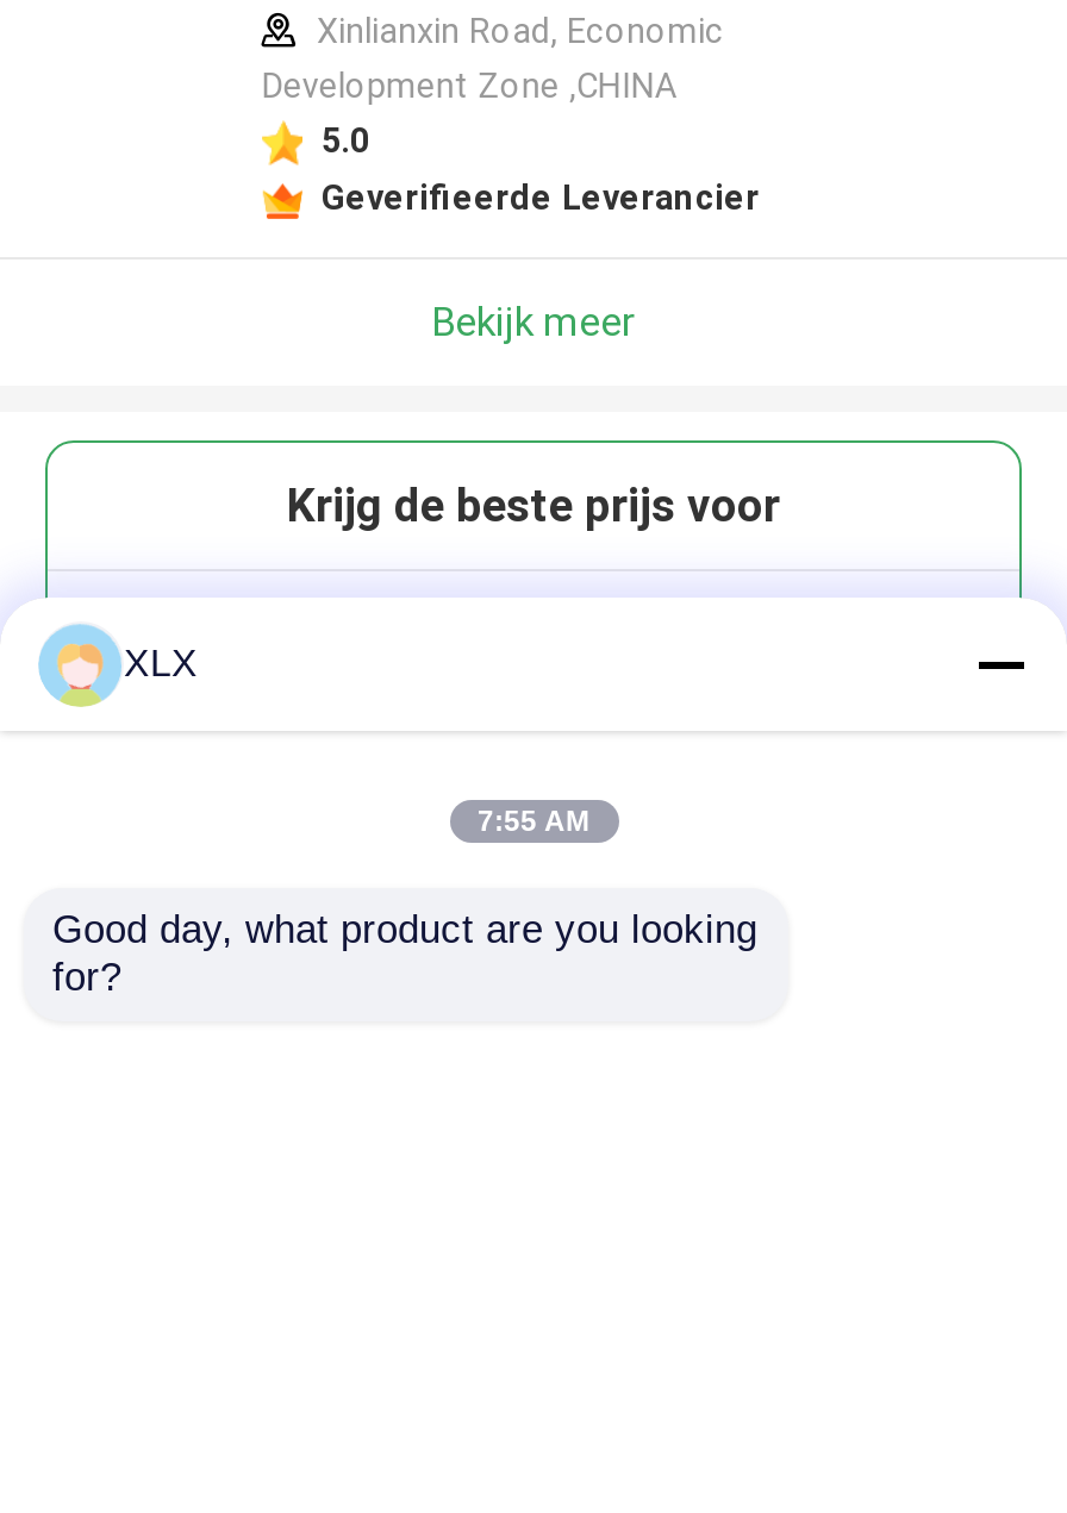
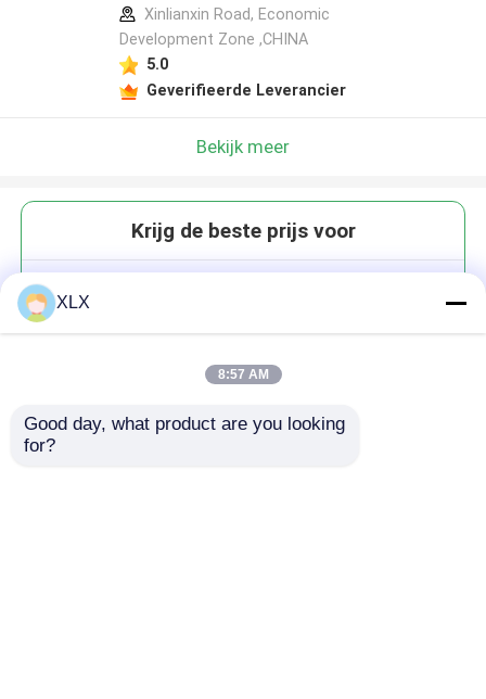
[478,805,589,838] 7:55 AM -> [218,367,268,382] 8:57 AM

